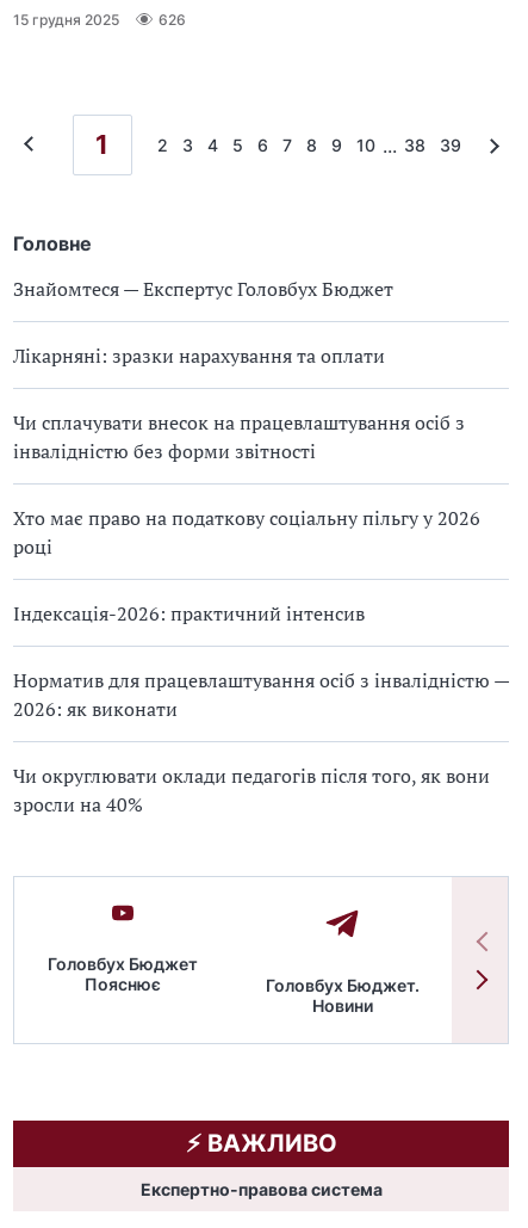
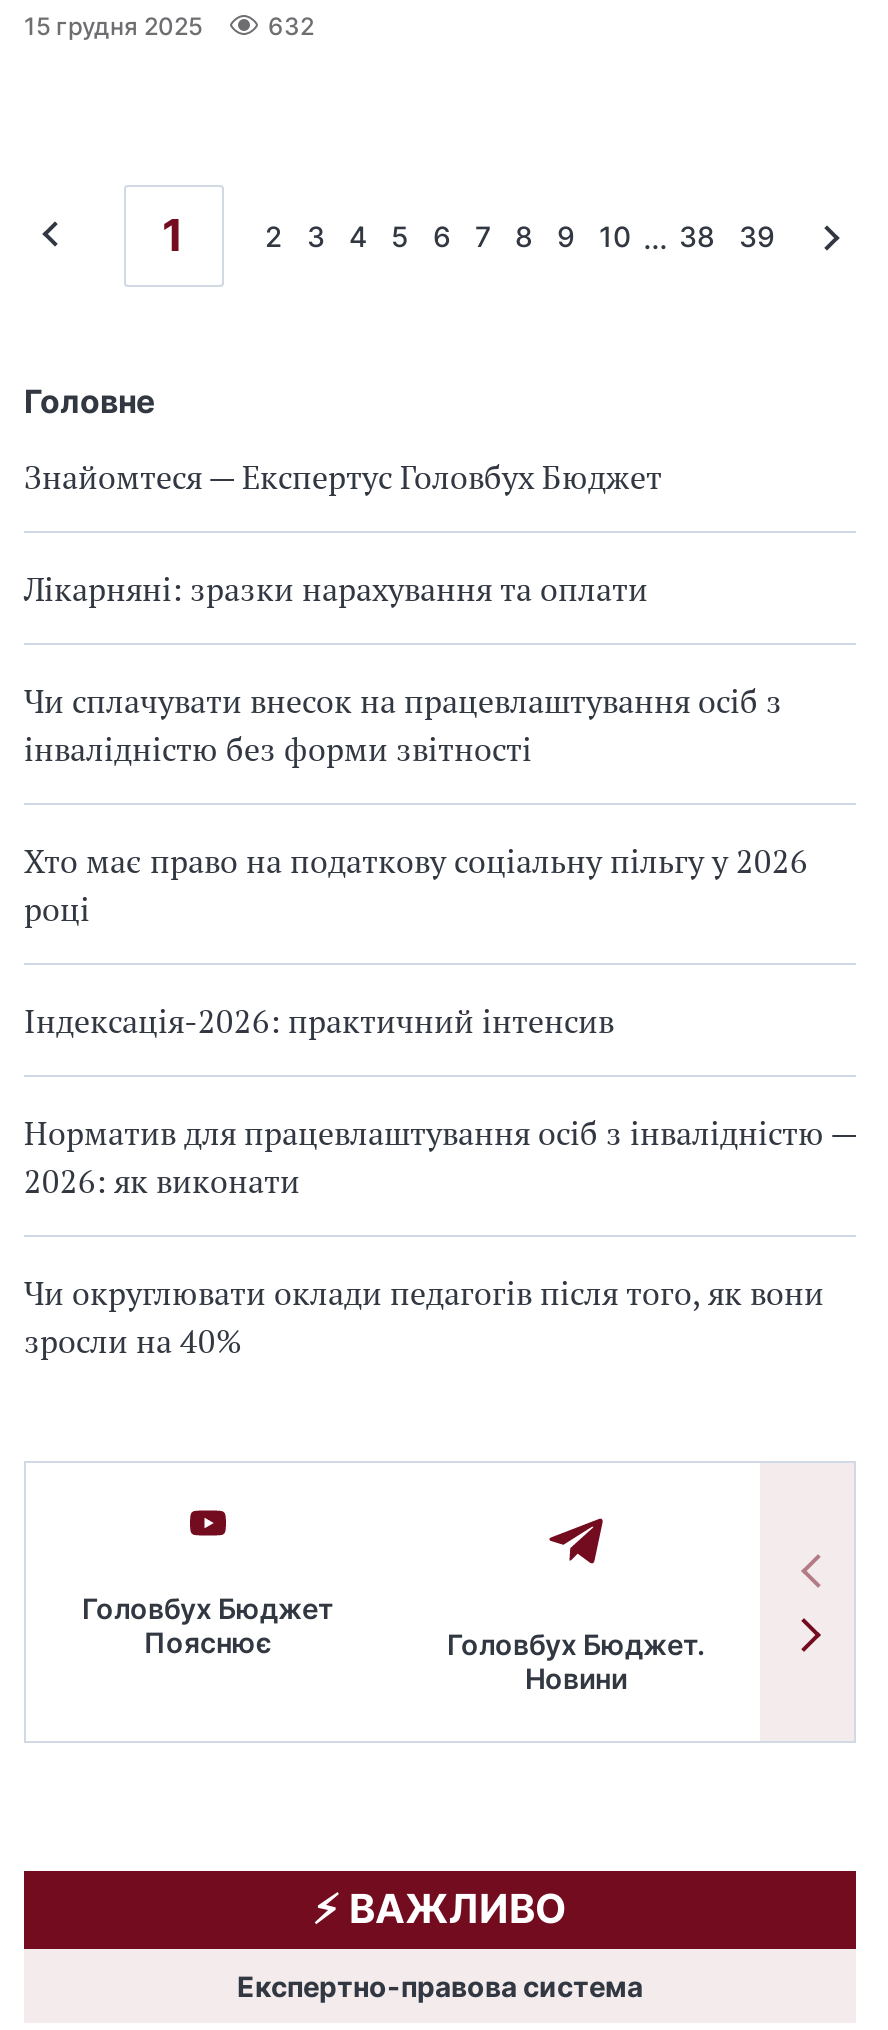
[159,10,186,28] 626 -> [268,10,314,40] 632

